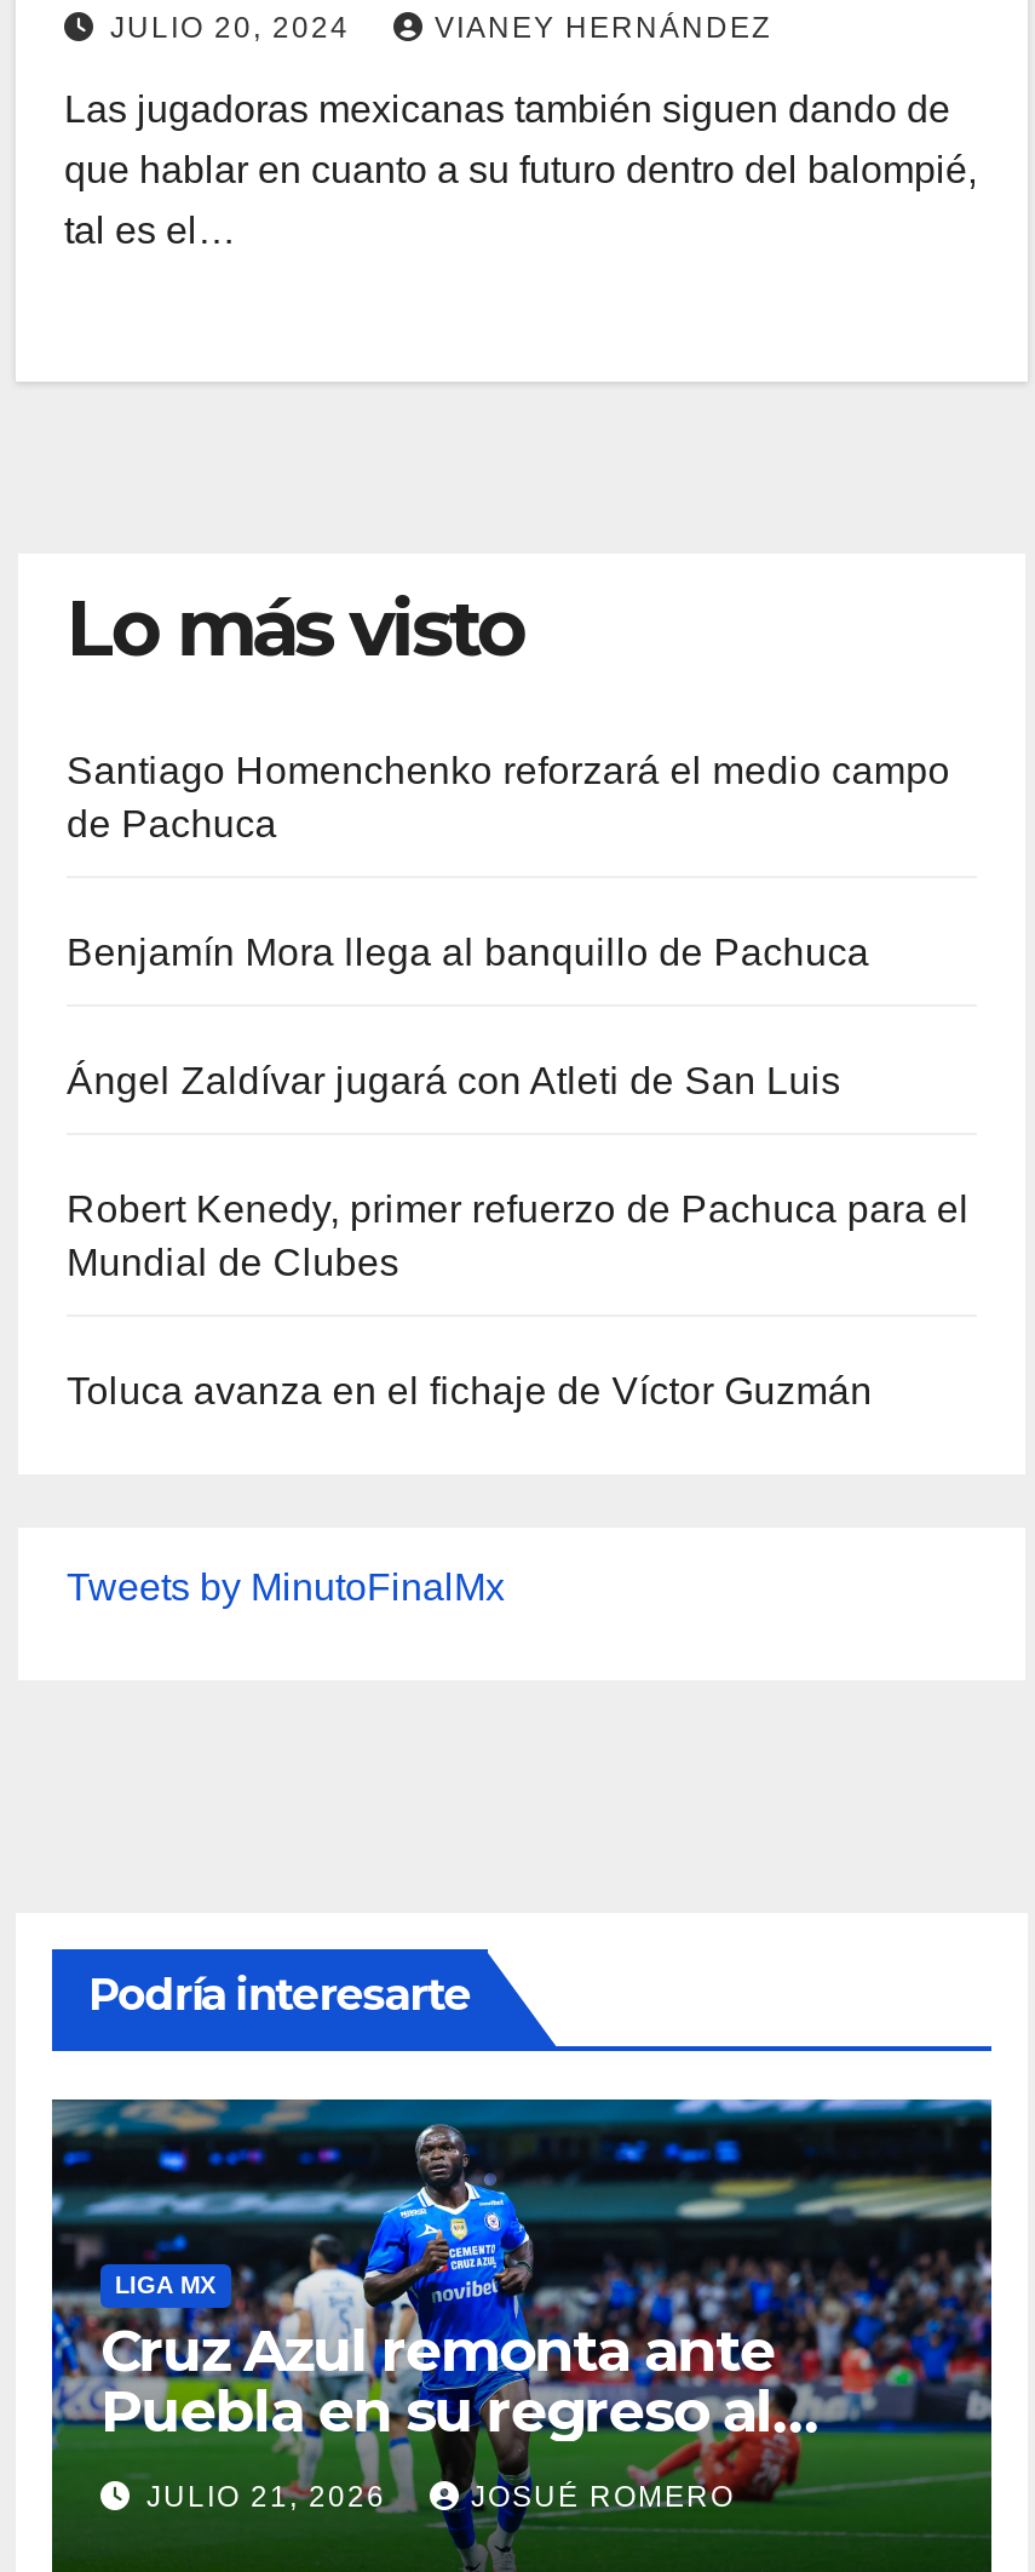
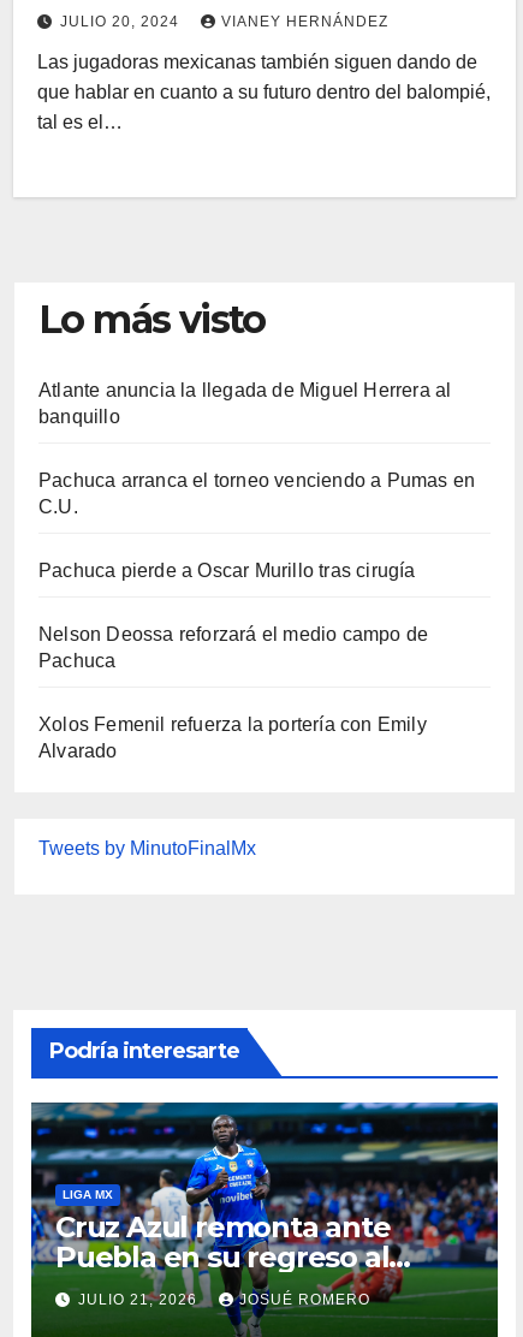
[67,750,950,845] Santiago Homenchenko reforzará el medio campo | de Pachuca -> [38,380,451,427] Atlante anuncia la llegada de Miguel Herrera al | banquillo
[67,932,869,973] Benjamín Mora llega al banquillo de Pachuca -> [38,470,475,517] Pachuca arranca el torneo venciendo a Pumas en | C.U.
[67,1061,841,1102] Ángel Zaldívar jugará con Atleti de San Luis -> [38,561,416,581] Pachuca pierde a Oscar Murillo tras cirugía
[67,1189,969,1283] Robert Kenedy, primer refuerzo de Pachuca para el | Mundial de Clubes -> [38,624,428,671] Nelson Deossa reforzará el medio campo de | Pachuca
[67,1371,872,1412] Toluca avanza en el fichaje de Víctor Guzmán -> [38,714,427,761] Xolos Femenil refuerza la portería con Emily | Alvarado

